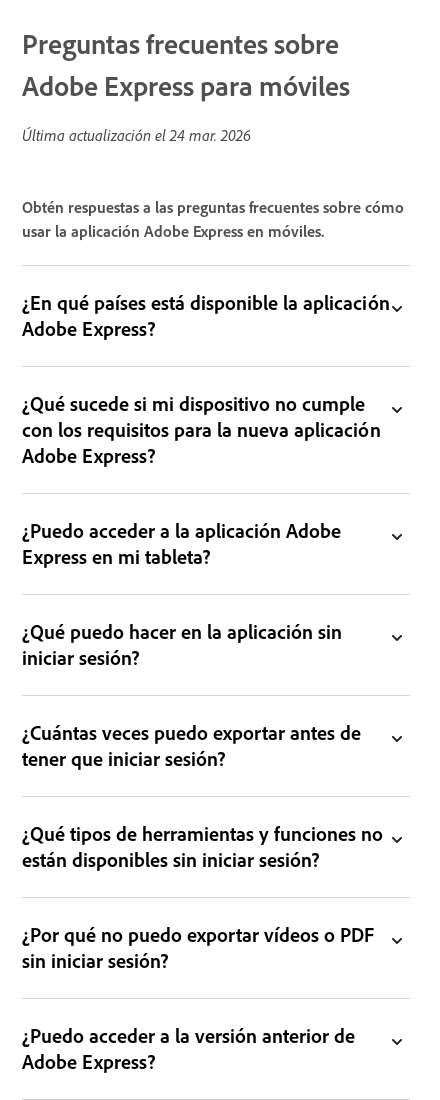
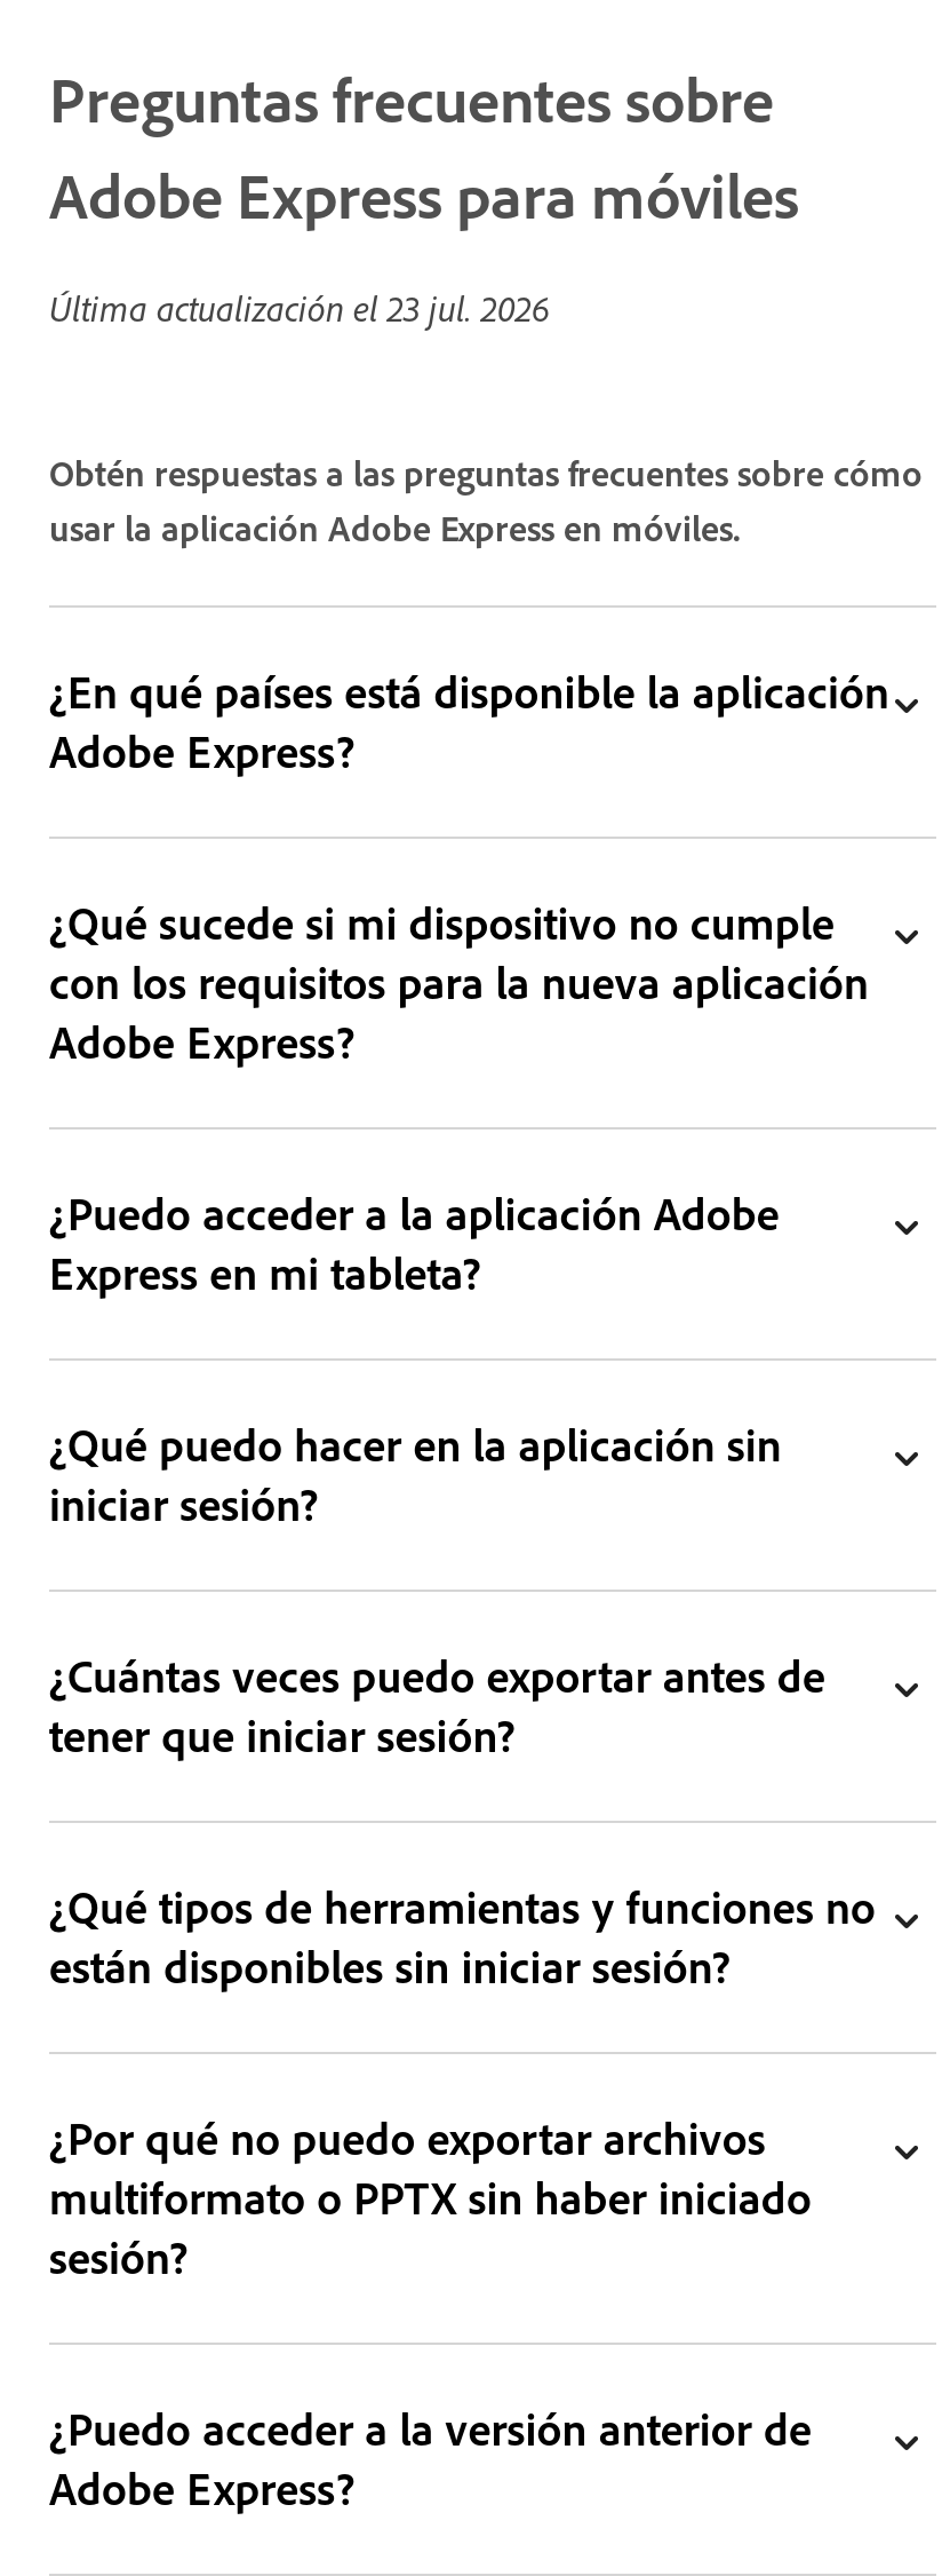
[22,125,251,145] Última actualización el 24 mar. 2026 -> [49,285,550,331] Última actualización el 23 jul. 2026
[22,921,374,972] ¿Por qué no puedo exportar vídeos o PDF | sin iniciar sesión? -> [49,2108,812,2284] ¿Por qué no puedo exportar archivos | multiformato o PPTX sin haber iniciado | sesión?

